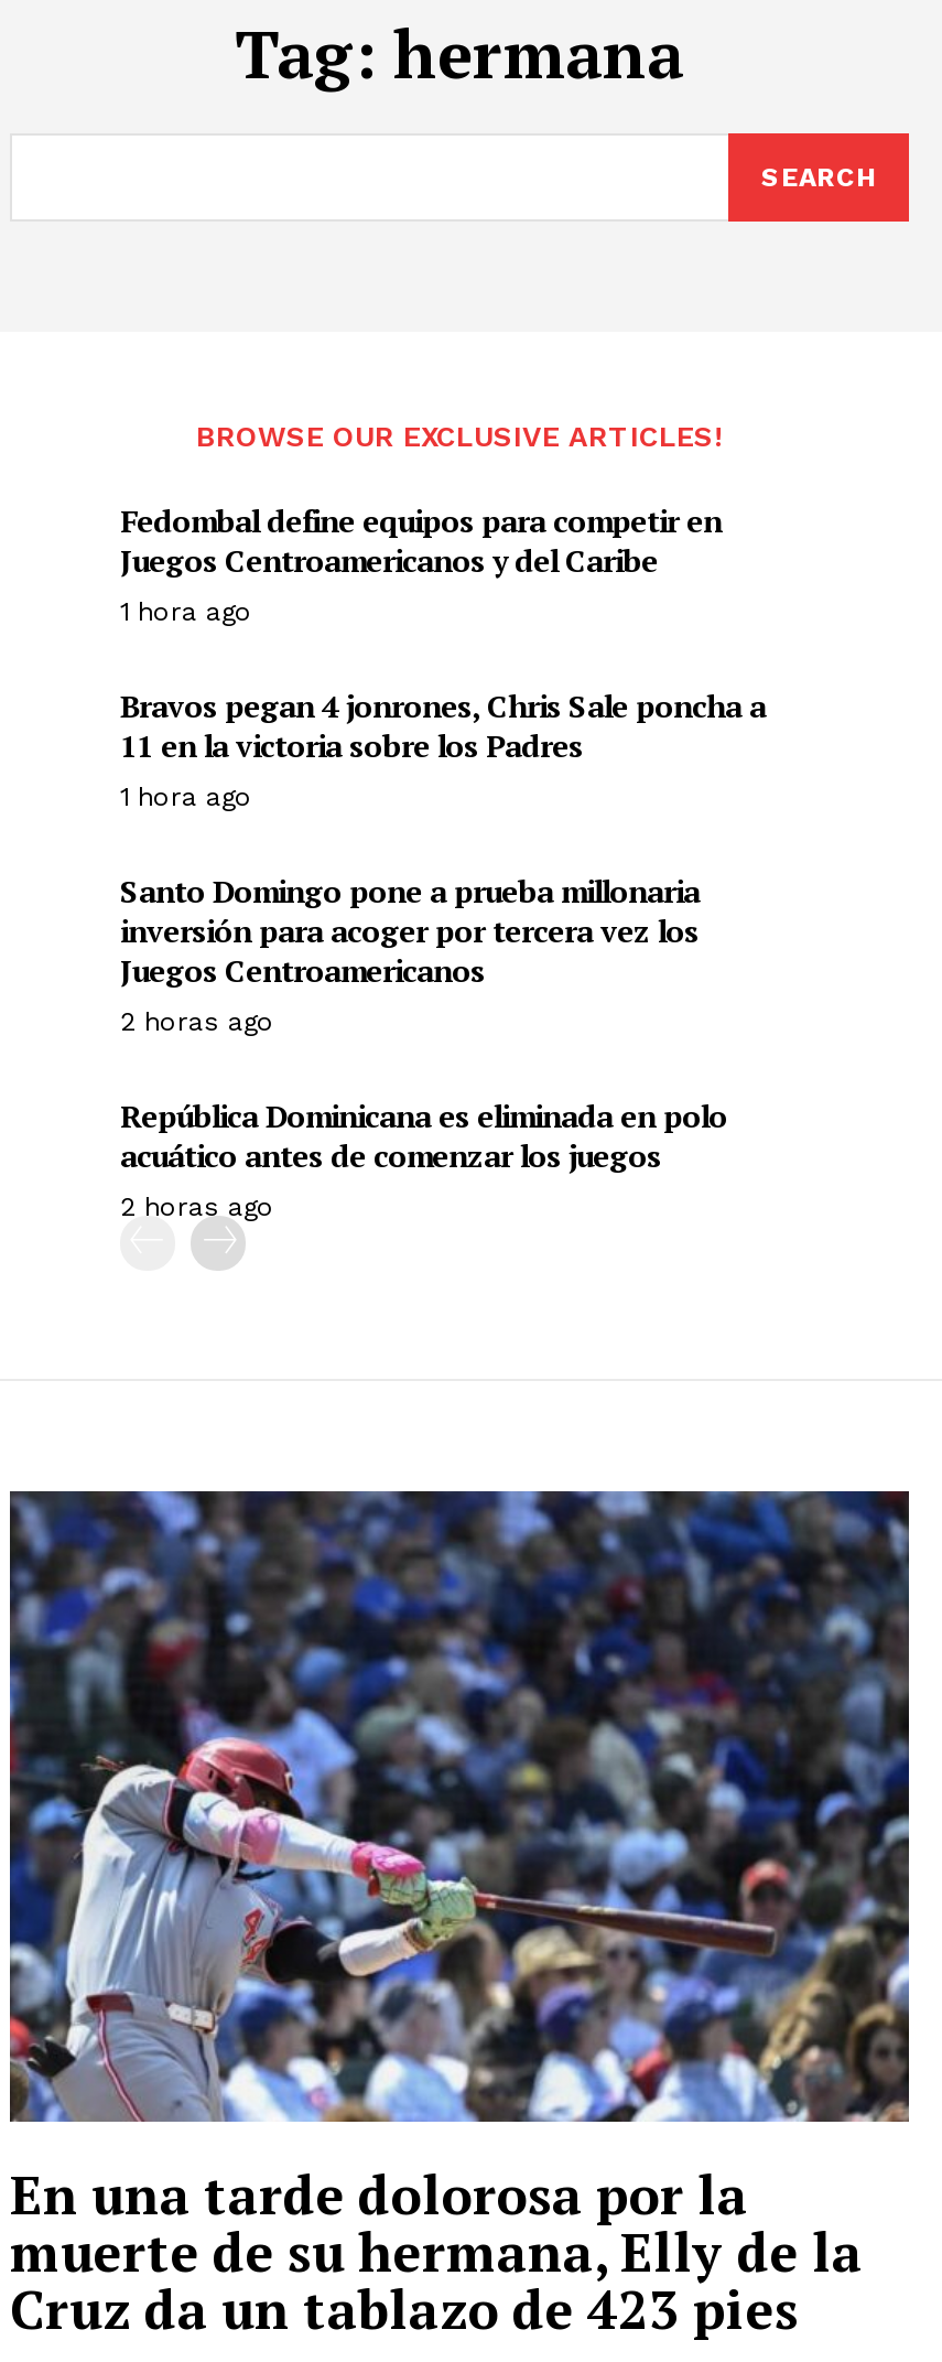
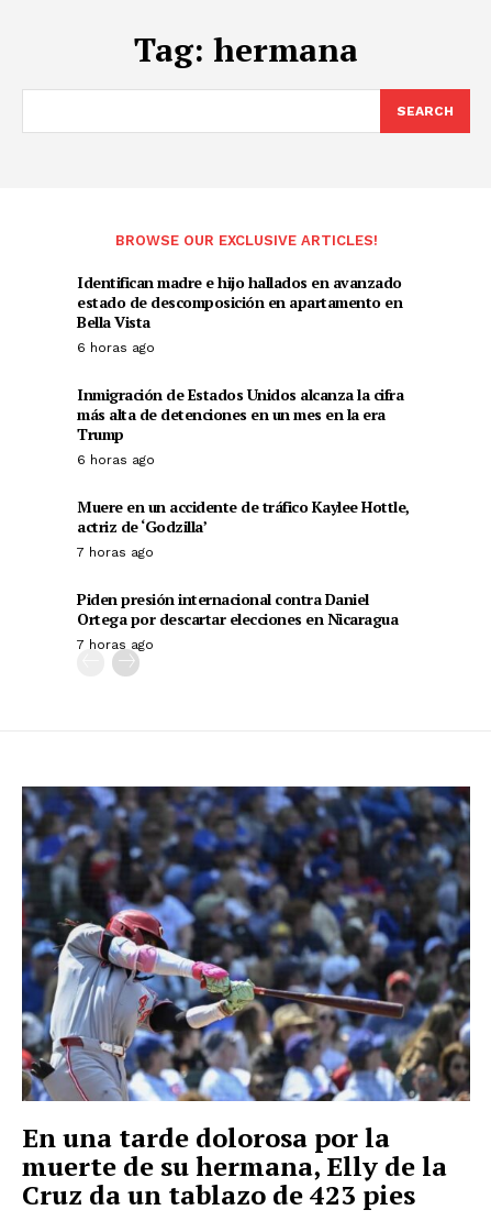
[120,499,722,627] Fedombal define equipos para competir en | Juegos Centroamericanos y del Caribe | 1 hora ago -> [77,272,402,355] Identifican madre e hijo hallados en avanzado | estado de descomposición en apartamento en | Bella Vista | 6 horas ago
[120,684,766,812] Bravos pegan 4 jonrones, Chris Sale poncha a | 11 en la victoria sobre los Padres | 1 hora ago -> [77,384,403,468] Inmigración de Estados Unidos alcanza la cifra | más alta de detenciones en un mes en la era | Trump | 6 horas ago
[120,870,700,1037] Santo Domingo pone a prueba millonaria | inversión para acoger por tercera vez los | Juegos Centroamericanos | 2 horas ago -> [77,496,409,560] Muere en un accidente de tráfico Kaylee Hottle, | actriz de ‘Godzilla’ | 7 horas ago
[120,1094,727,1222] República Dominicana es eliminada en polo | acuático antes de comenzar los juegos | 2 horas ago -> [77,588,398,652] Piden presión internacional contra Daniel | Ortega por descartar elecciones en Nicaragua | 7 horas ago

